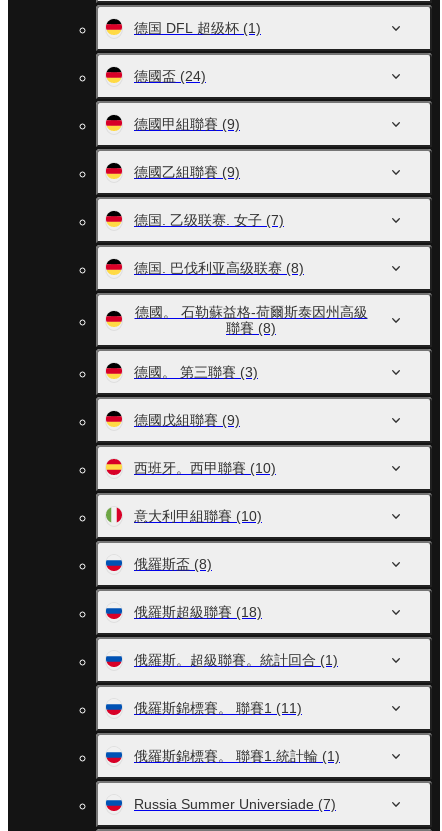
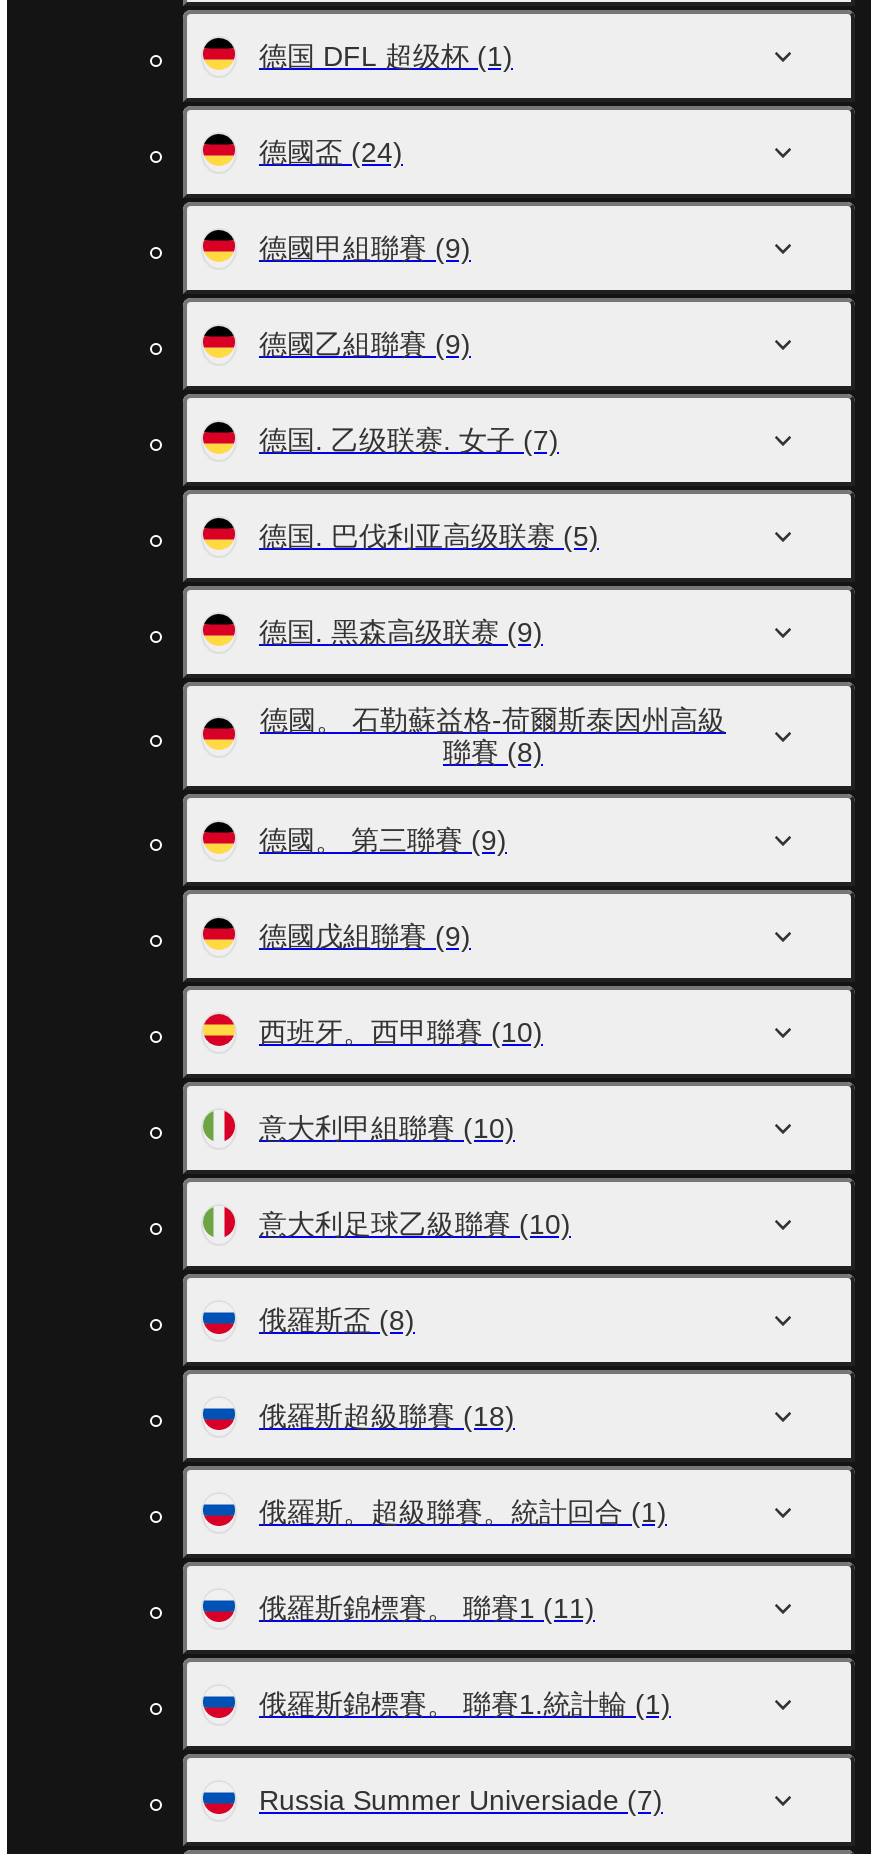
[134,260,304,276] 德国. 巴伐利亚高级联赛(8) -> [259,520,599,648] 德国. 巴伐利亚高级联赛(5) | 德国. 黑森高级联赛(9)
[134,364,258,380] 德國。 第三聯賽(3) -> [259,824,507,856] 德國。 第三聯賽(9)
none -> [259,1208,571,1240] 意大利足球乙級聯賽(10)

